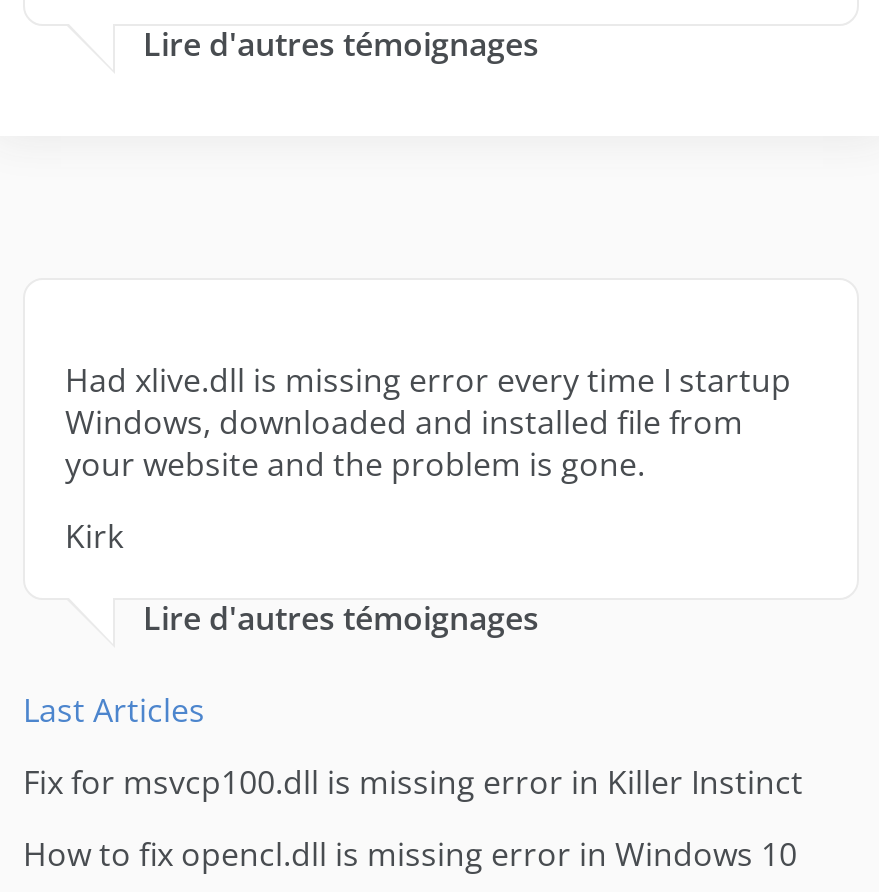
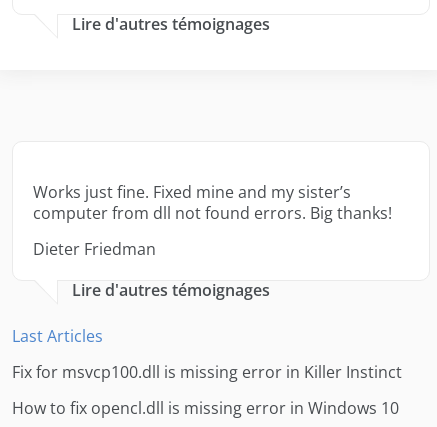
[65,358,791,486] Had xlive.dll is missing error every time I startup | Windows, downloaded and installed file from | your website and the problem is gone. -> [33,181,392,224] Works just fine. Fixed mine and my sister’s | computer from dll not found errors. Big thanks!
[65,514,123,558] Kirk -> [33,238,156,260] Dieter Friedman

